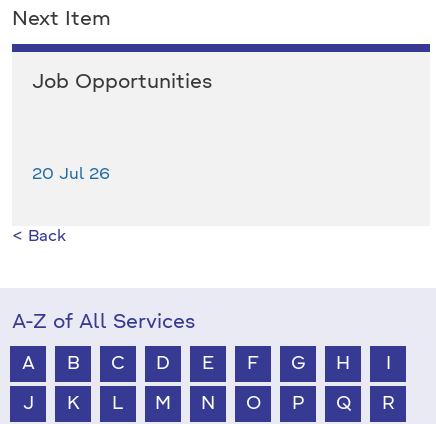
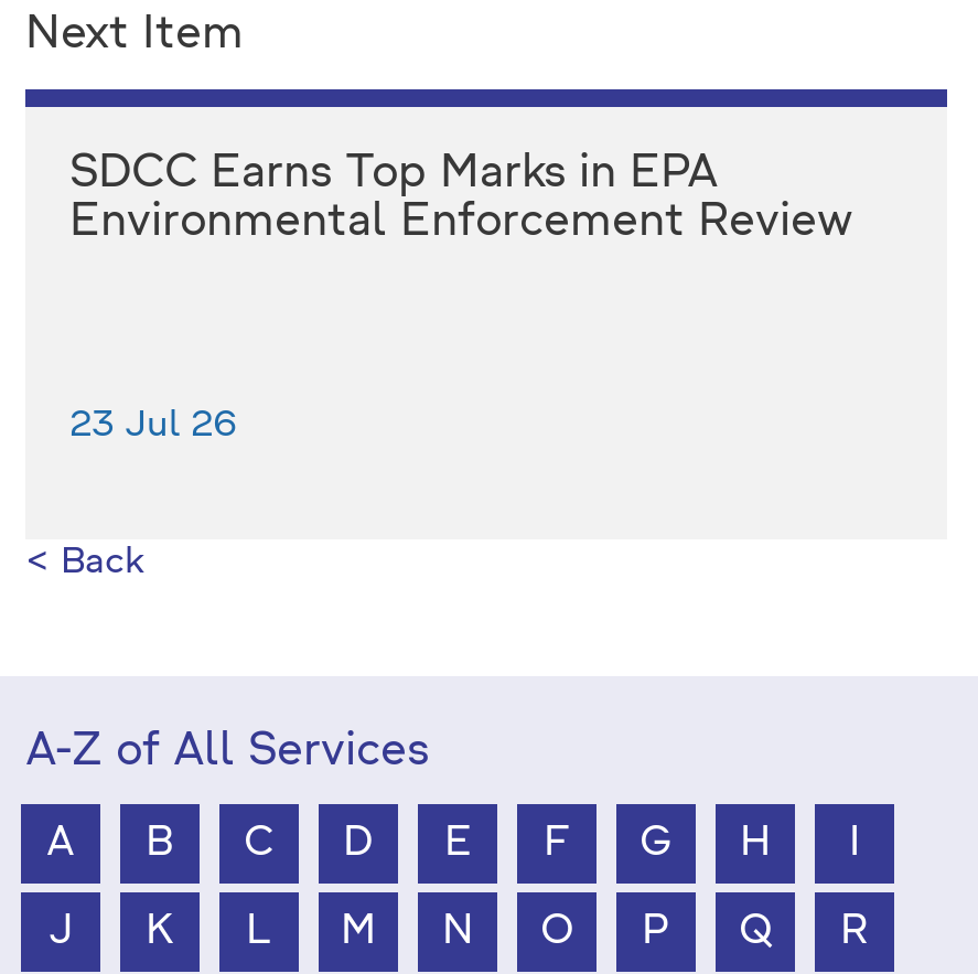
[32,73,212,93] Job Opportunities -> [69,153,852,246] SDCC Earns Top Marks in EPA | Environmental Enforcement Review
[32,167,110,183] 20 Jul 26 -> [69,409,237,445] 23 Jul 26

